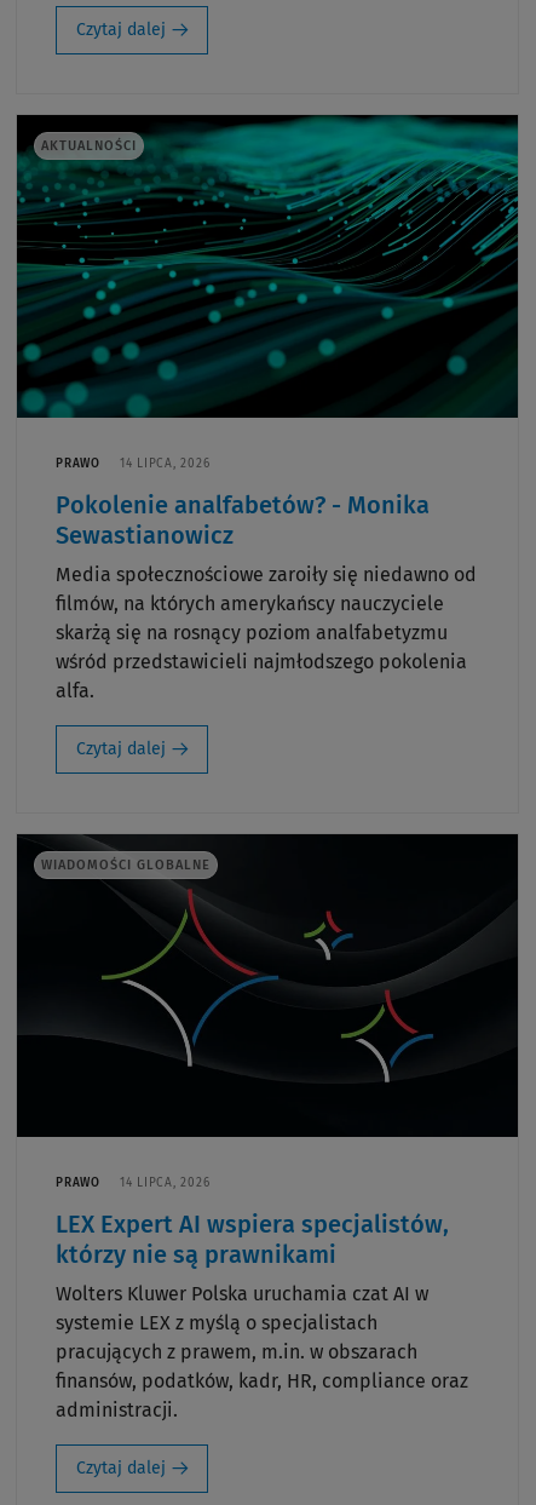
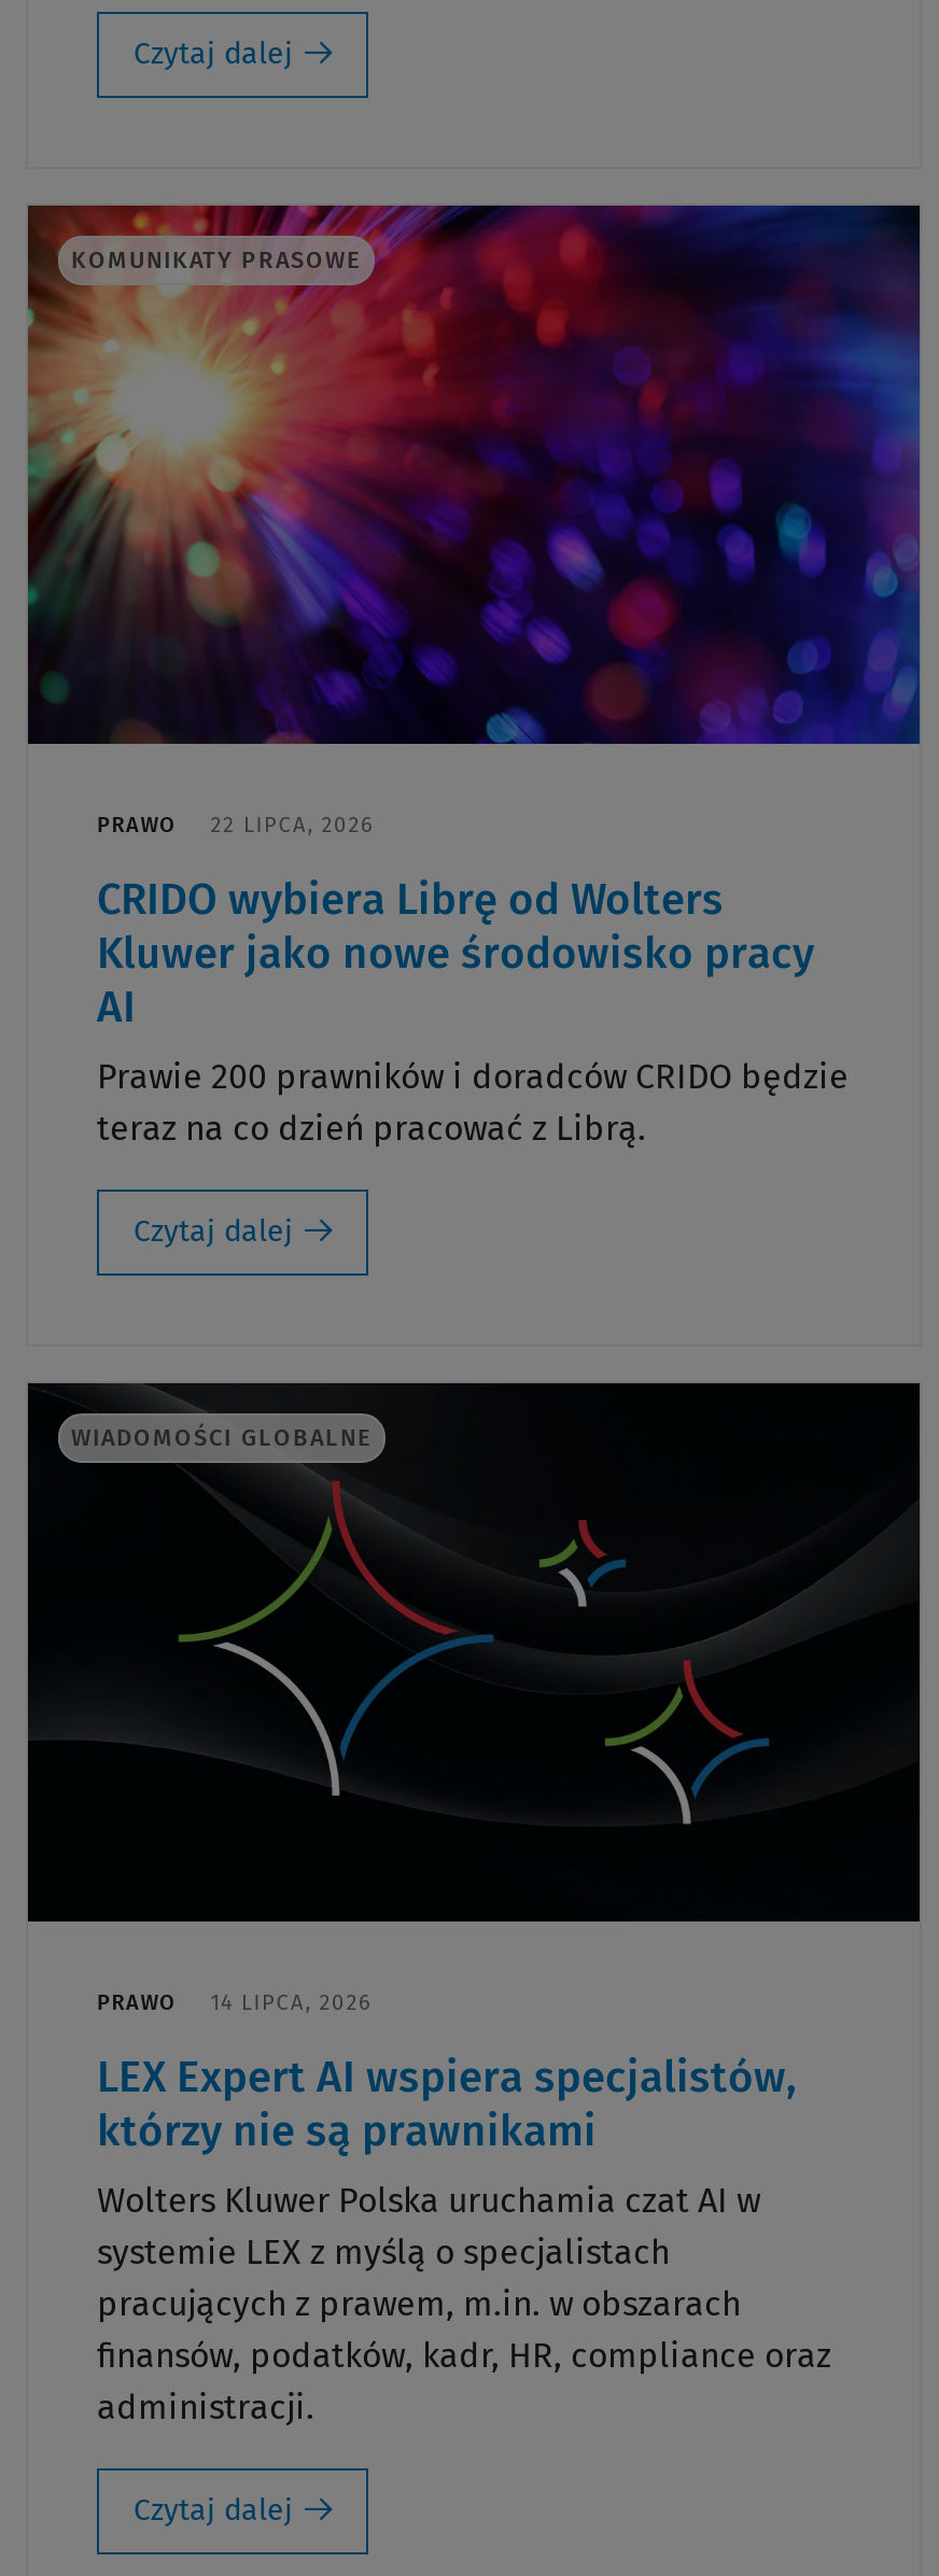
[16,114,519,419] [image] | AKTUALNOŚCI -> [26,203,922,746] [image] | KOMUNIKATY PRASOWE
[56,456,210,471] PRAWO 14 LIPCA, 2026 -> [97,813,373,839] PRAWO 22 LIPCA, 2026
[56,490,430,550] Pokolenie analfabetów? - Monika | Sewastianowicz -> [97,873,814,1032] CRIDO wybiera Librę od Wolters | Kluwer jako nowe środowisko pracy | AI
[56,563,477,702] Media społecznościowe zaroiły się niedawno od | filmów, na których amerykańscy nauczyciele | skarżą się na rosnący poziom analfabetyzmu | wśród przedstawicieli najmłodszego pokolenia | alfa. -> [97,1056,849,1149] Prawie 200 prawników i doradców CRIDO będzie | teraz na co dzień pracować z Librą.

